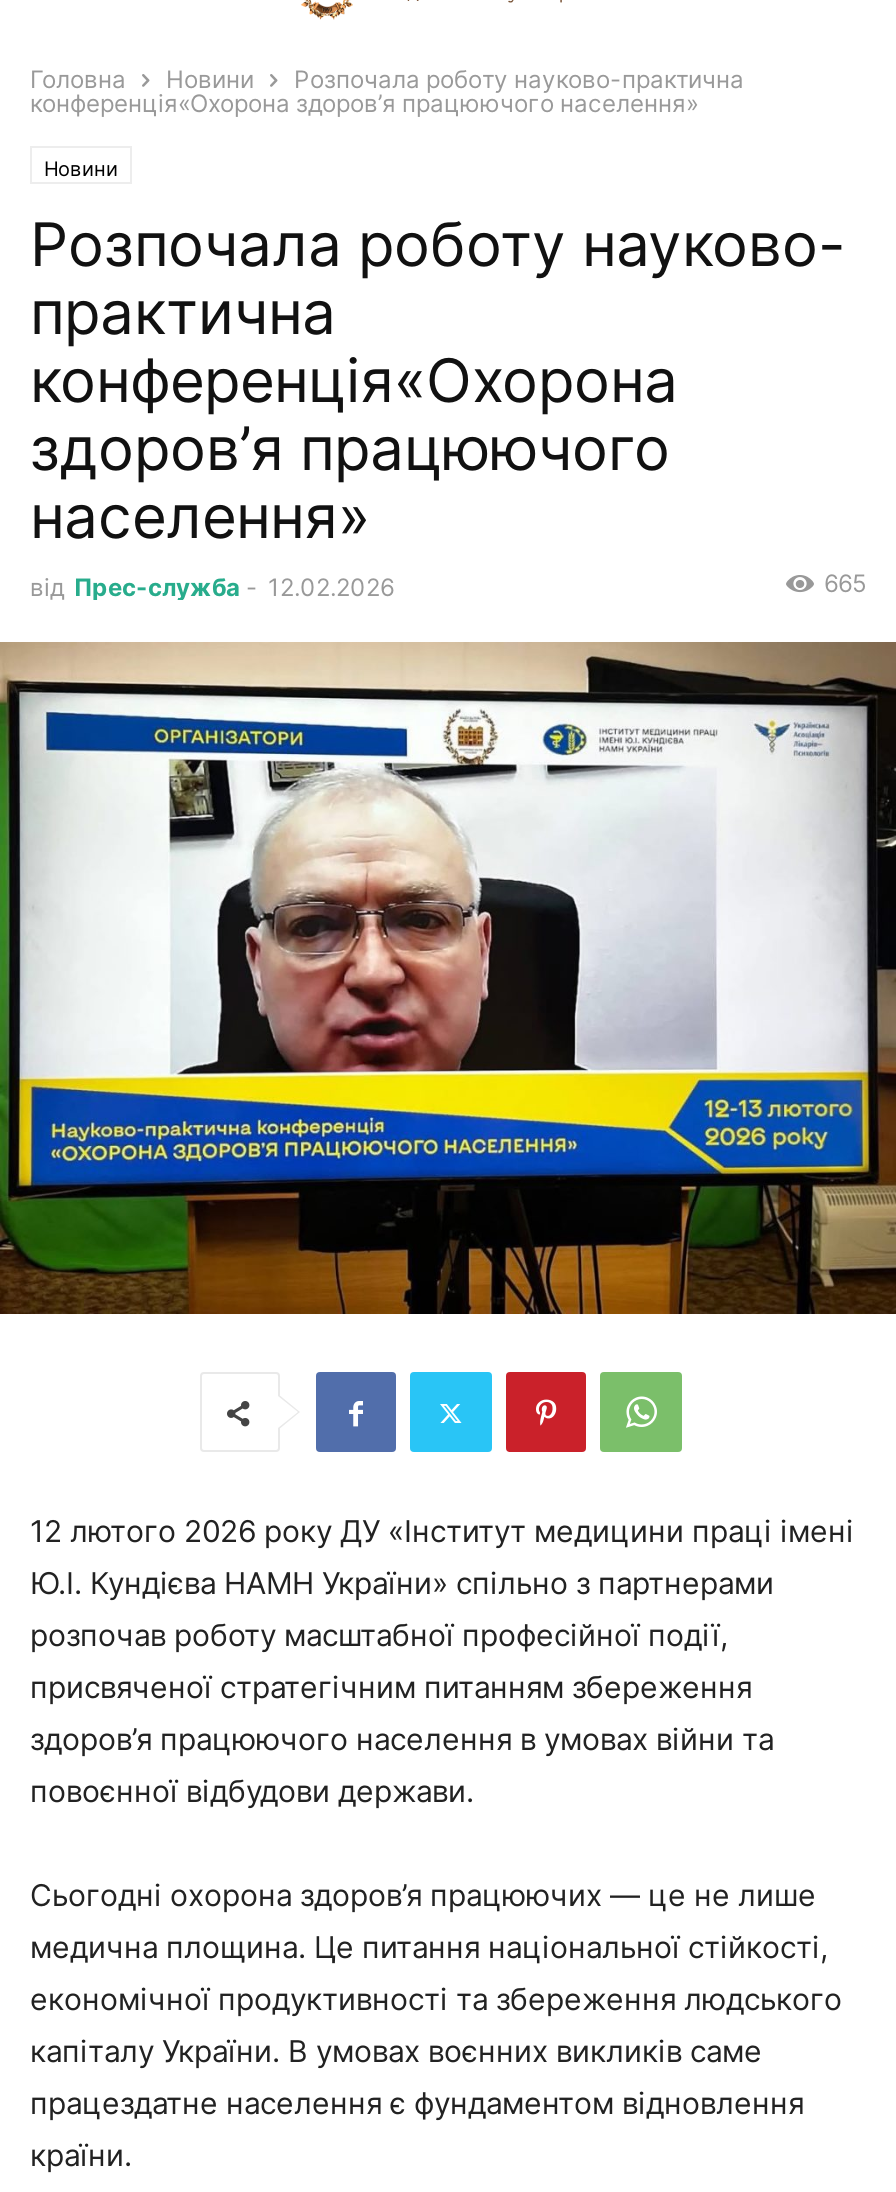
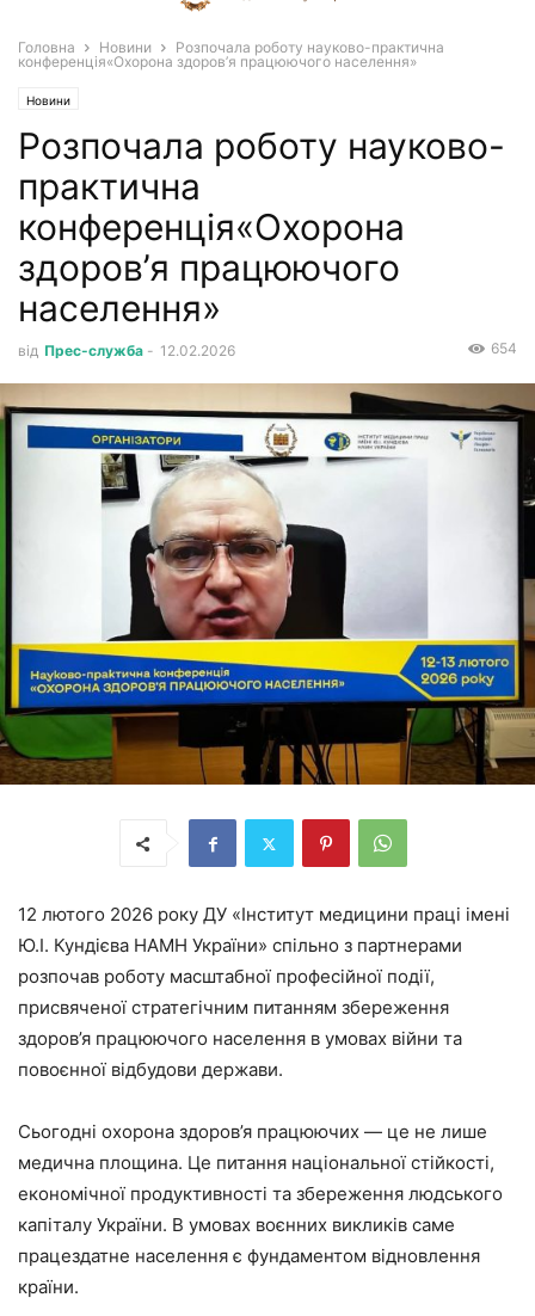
[824,568,866,598] 665 -> [491,339,517,357] 654

